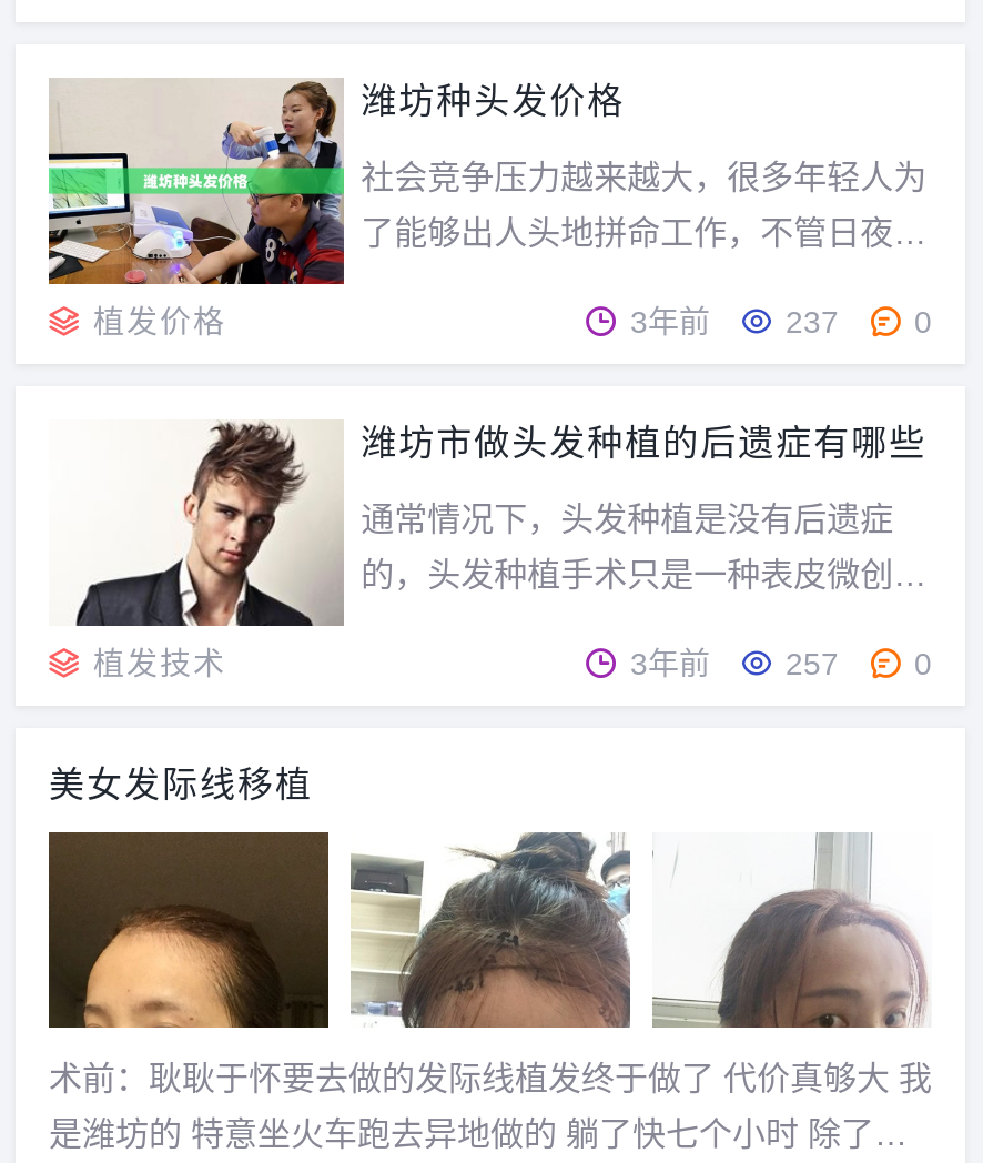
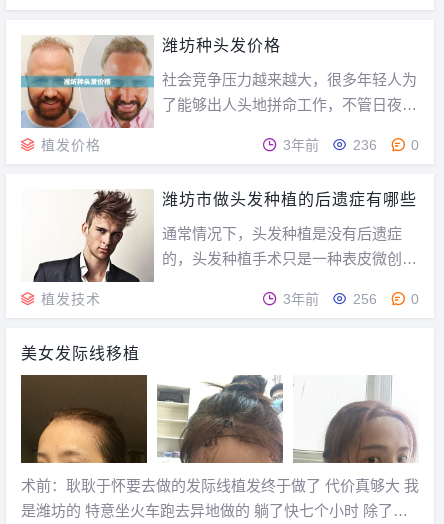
[47,107,346,286] [image] -> [21,48,154,129] [image]
[786,304,839,340] 237 -> [353,137,377,153] 236
[786,646,839,681] 257 -> [353,291,377,307] 256

